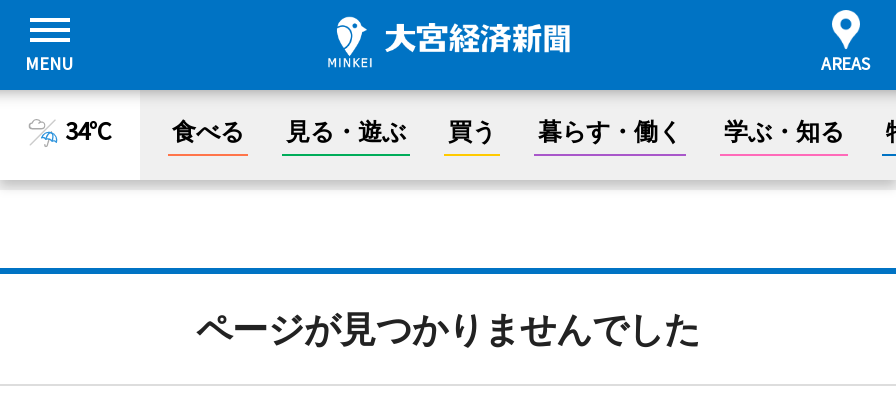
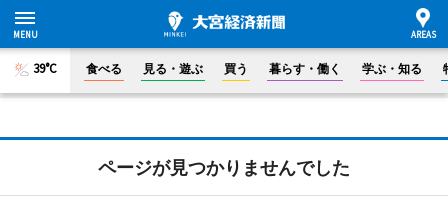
[65,115,113,149] 34°C -> [32,60,56,77] 39°C

